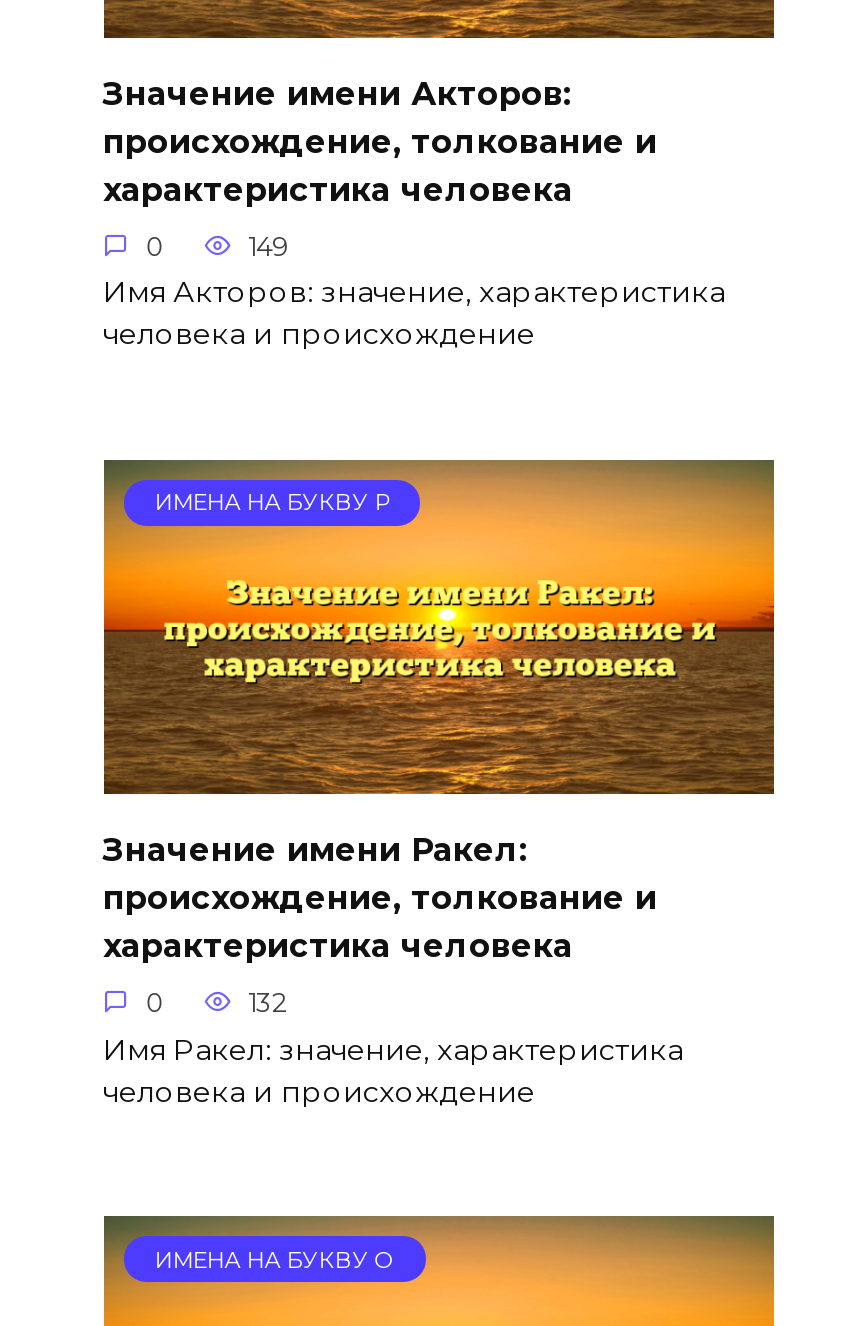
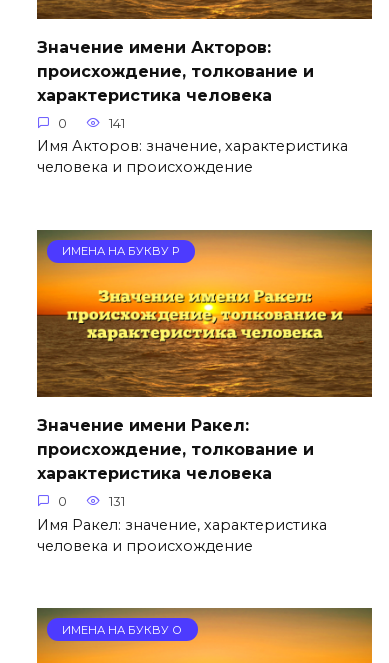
[248,231,288,261] 149 -> [109,116,125,131] 141
[248,988,286,1018] 132 -> [109,494,125,509] 131

